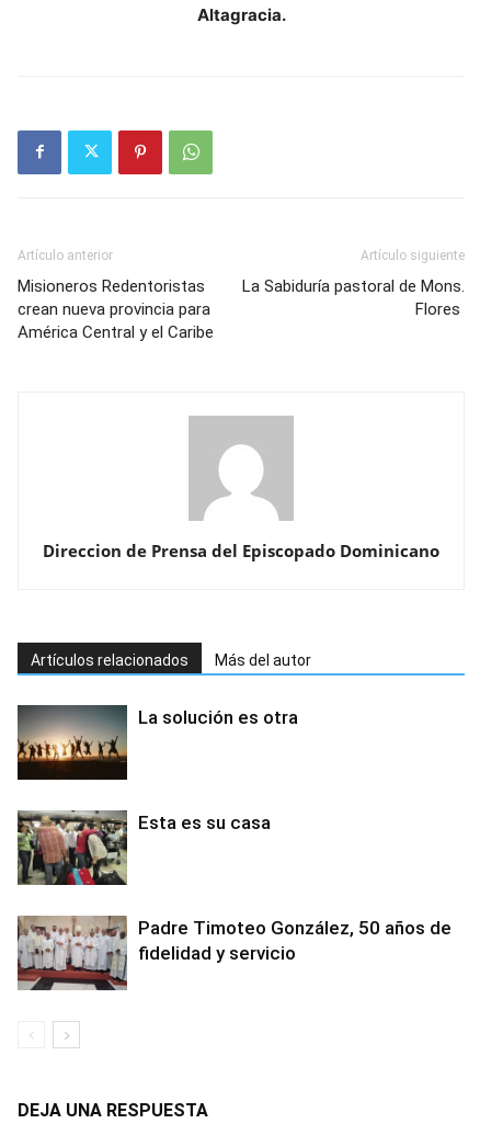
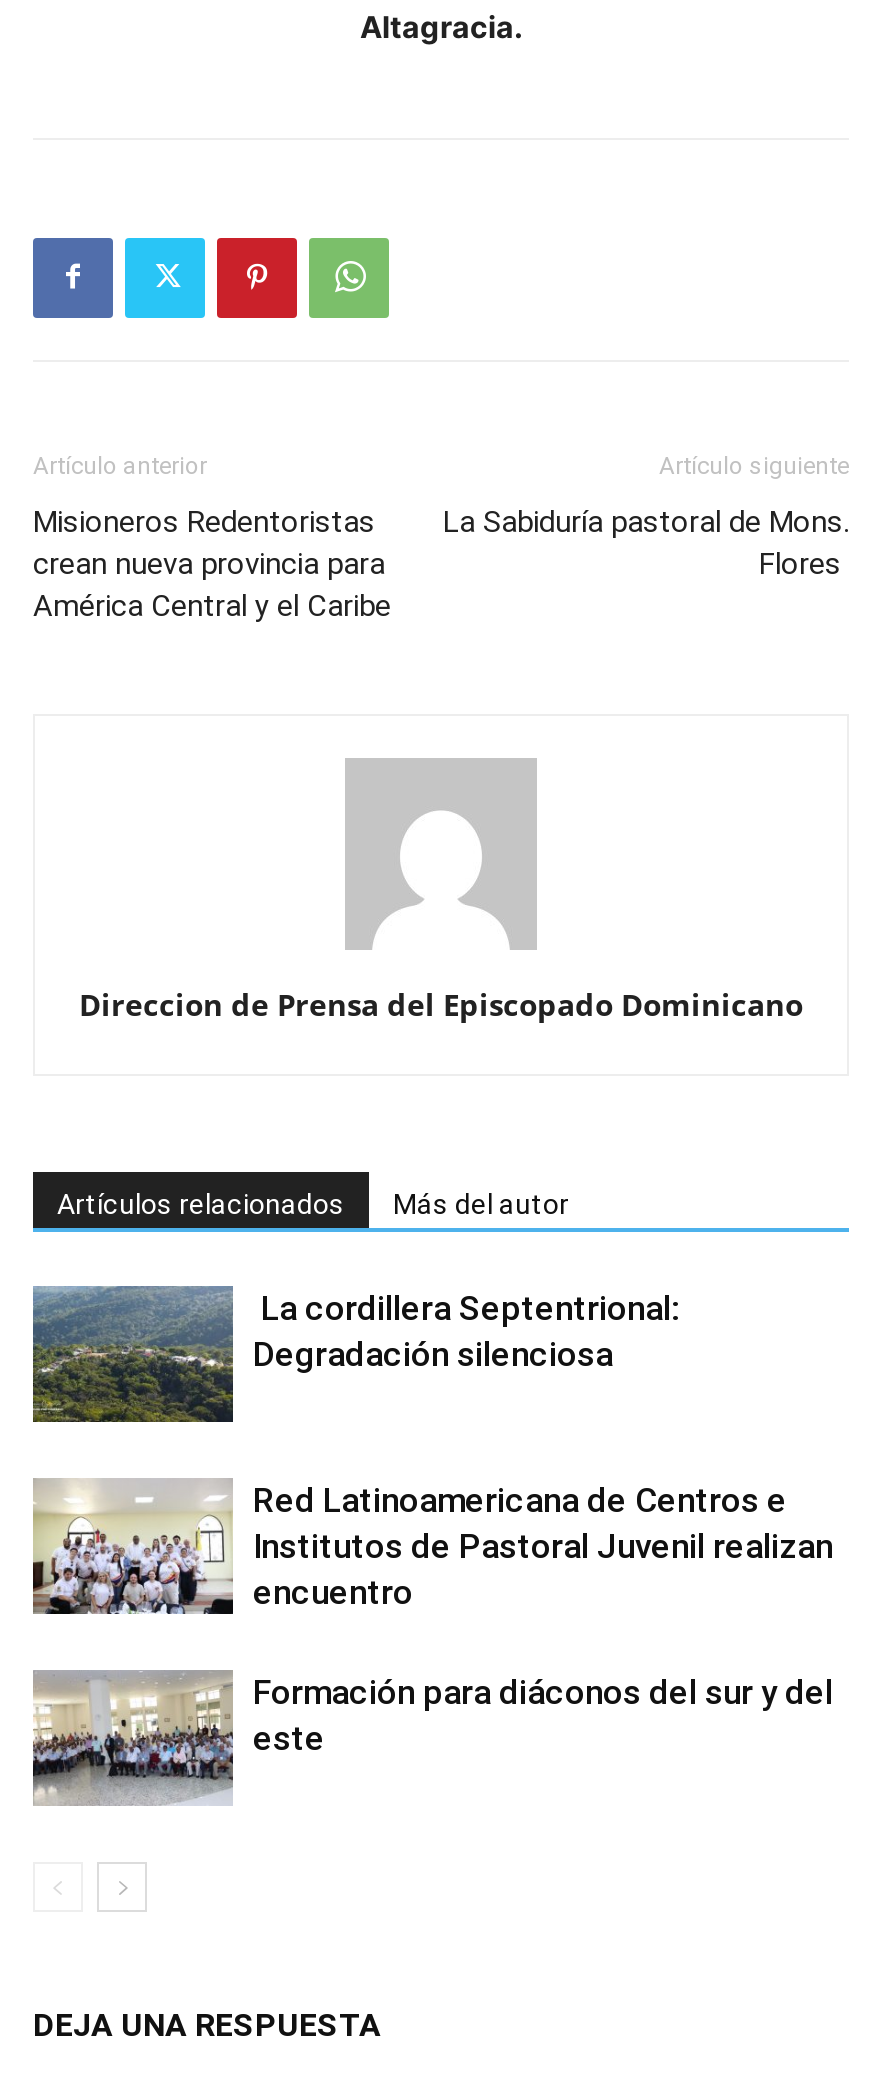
[16,704,298,780] [image] | La solución es otra -> [31,1284,679,1422] [image] | La cordillera Septentrional: | Degradación silenciosa
[16,810,271,886] [image] | Esta es su casa -> [33,1479,833,1616] [image] | Red Latinoamericana de Centros e | Institutos de Pastoral Juvenil realizan | encuentro
[16,916,452,991] [image] | Padre Timoteo González, 50 años de | fidelidad y servicio -> [33,1670,833,1806] [image] | Formación para diáconos del sur y del | este

